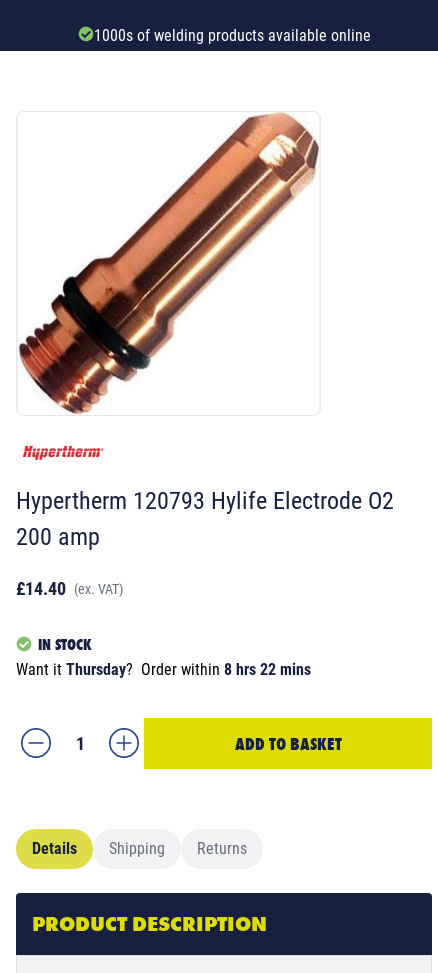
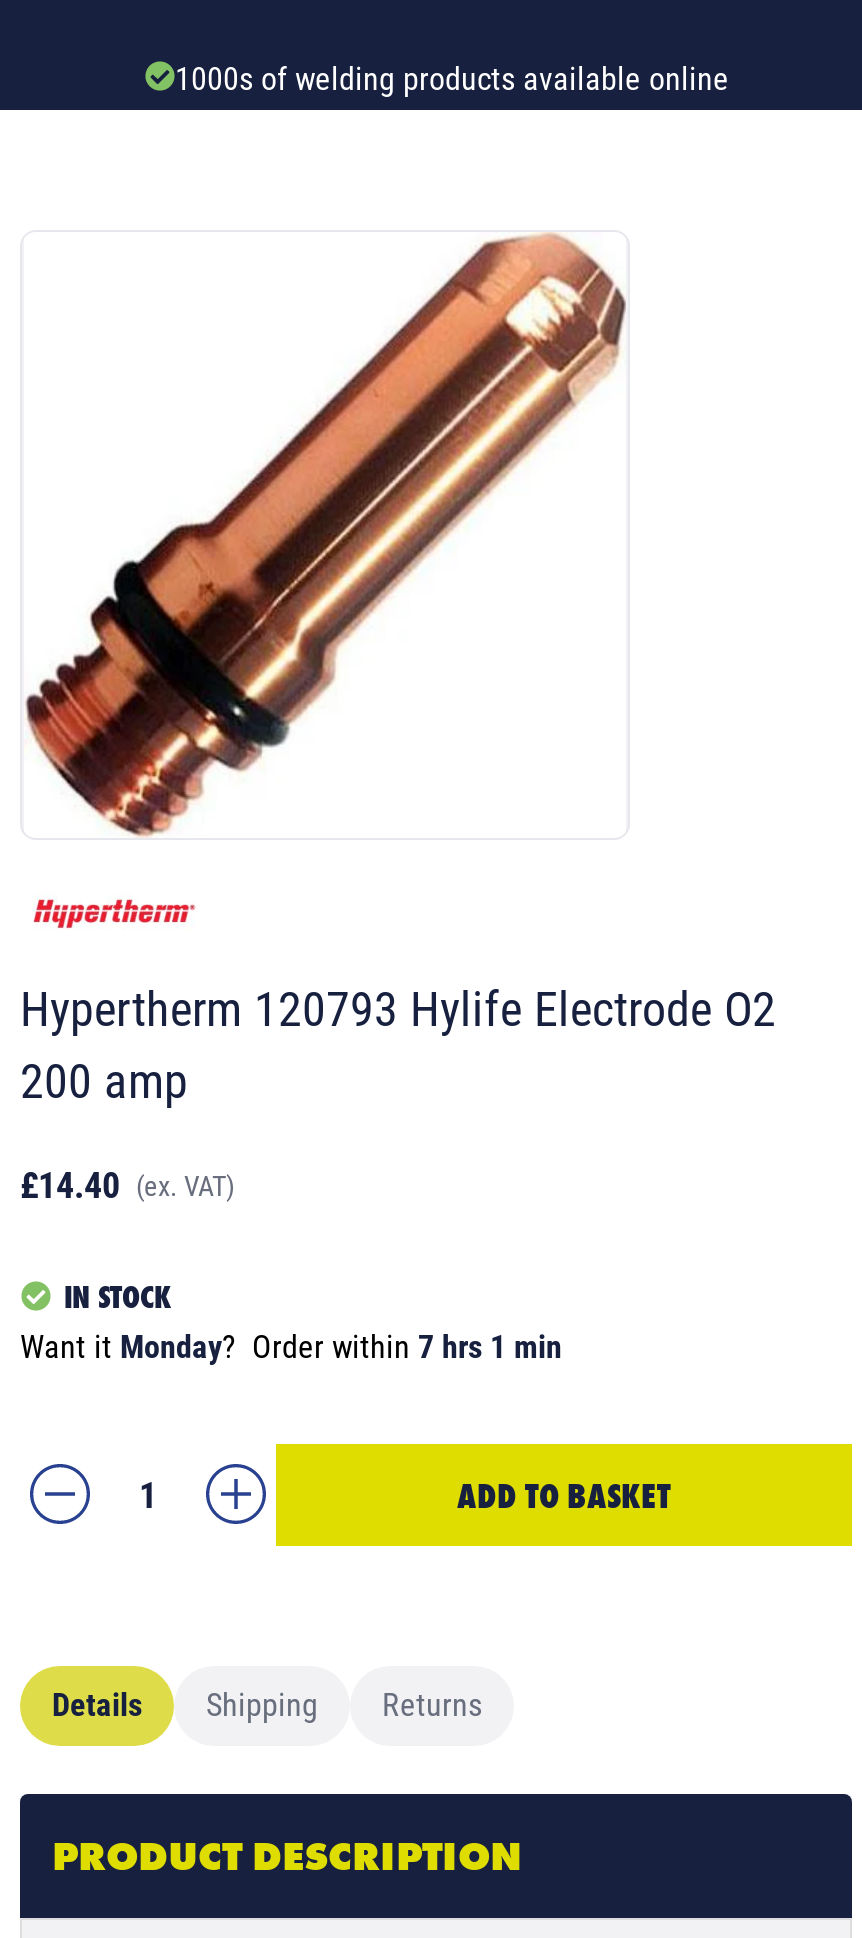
[16,660,311,679] Want it Thursday? Order within 8 hrs 22 mins -> [20,1328,562,1366] Want it Monday? Order within 7 hrs 1 min

